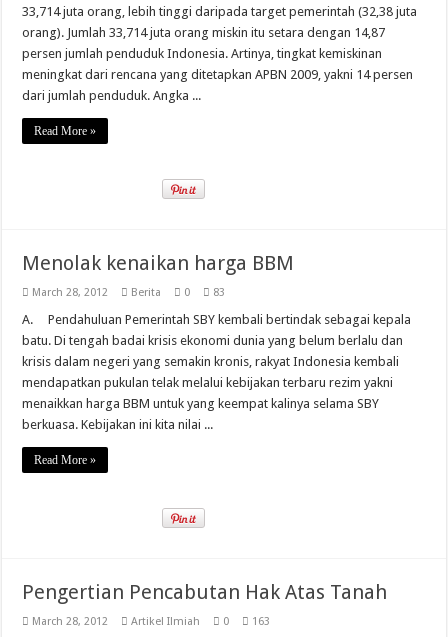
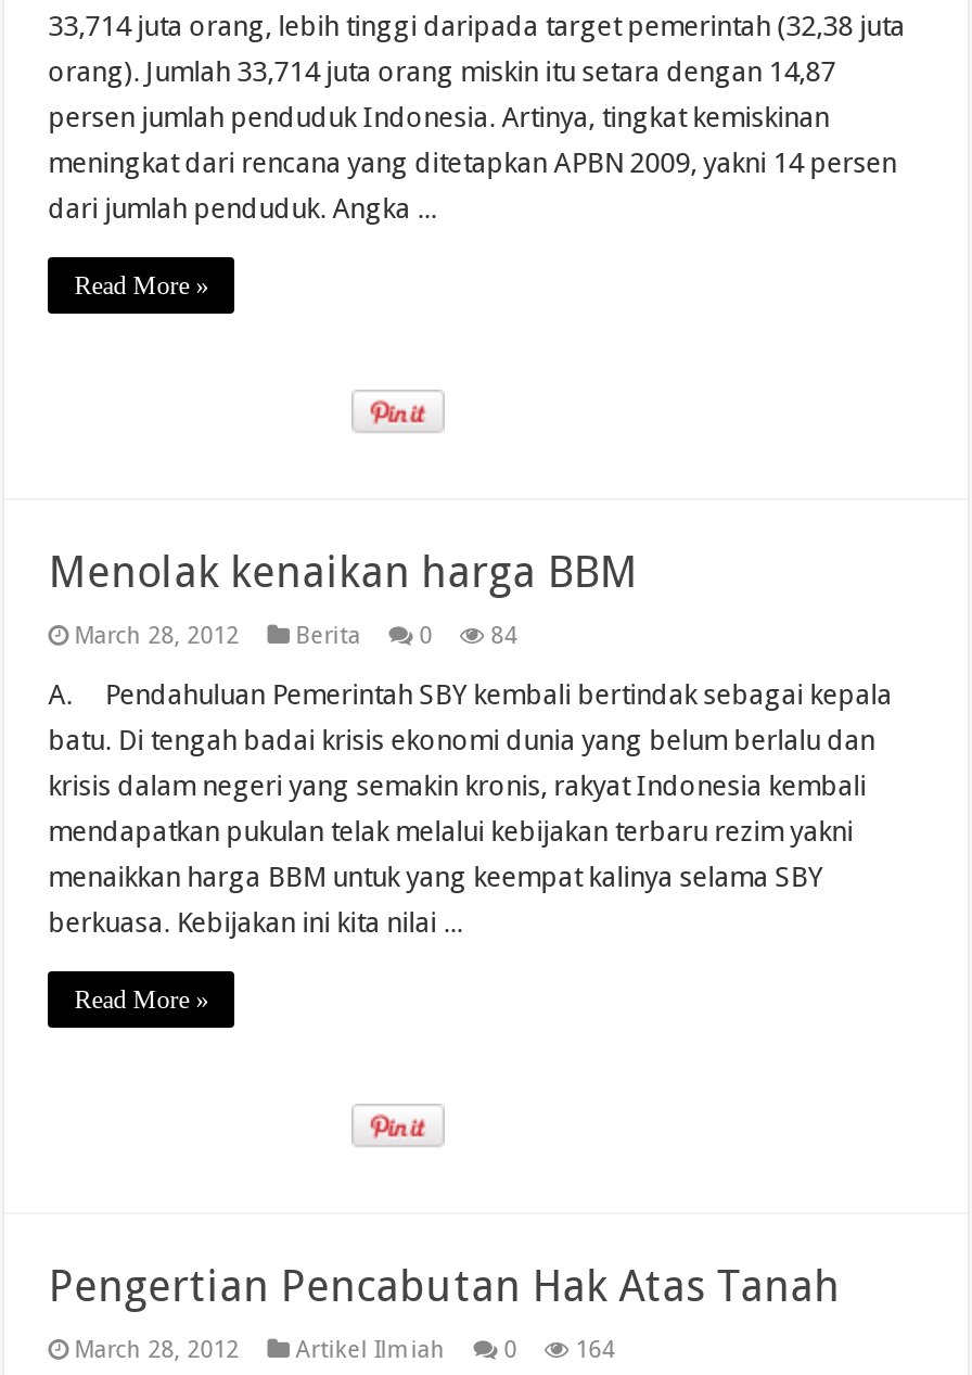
[213,286,225,299] 83 -> [491,621,517,649] 84
[252,615,270,628] 163 -> [575,1335,614,1363] 164

